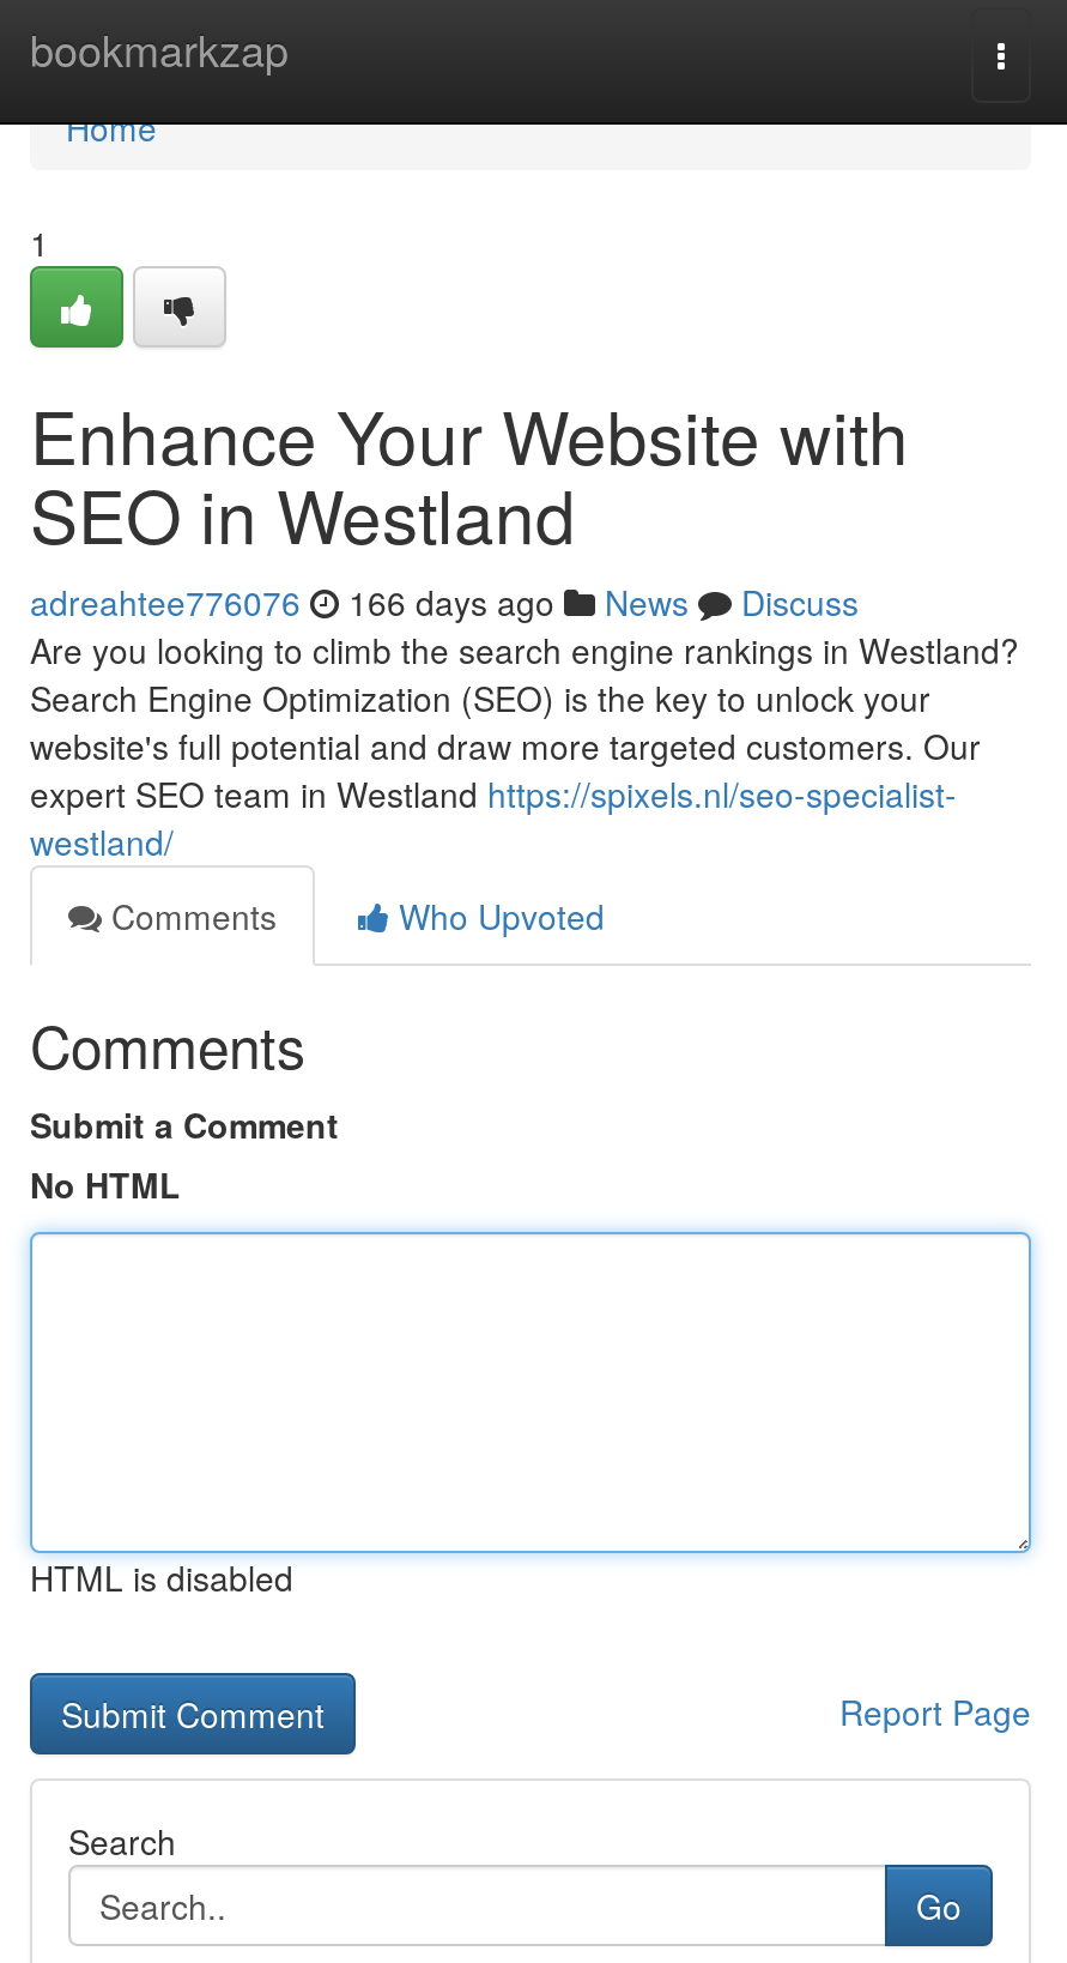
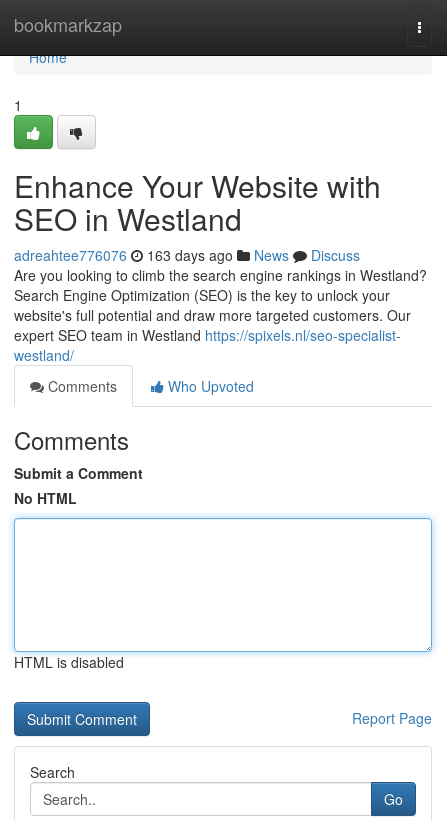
[30,578,859,626] adreahtee776076 166 days ago News Discuss -> [14,245,360,265] adreahtee776076 163 days ago News Discuss

